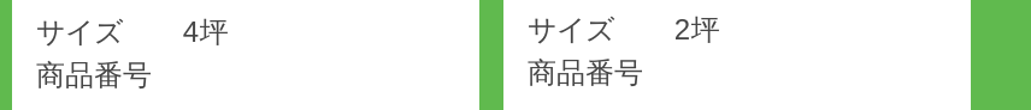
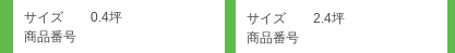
[36,16,229,49] サイズ 4坪 -> [24,10,122,25] サイズ 0.4坪
[528,14,720,47] サイズ 2坪 -> [247,11,345,26] サイズ 2.4坪

